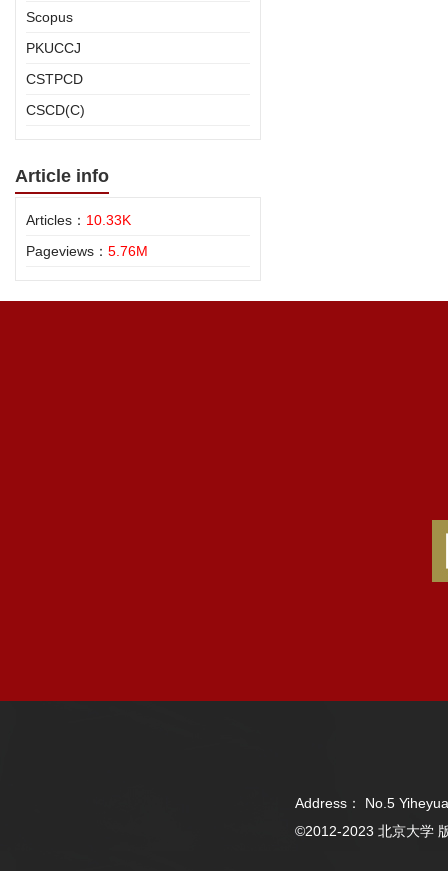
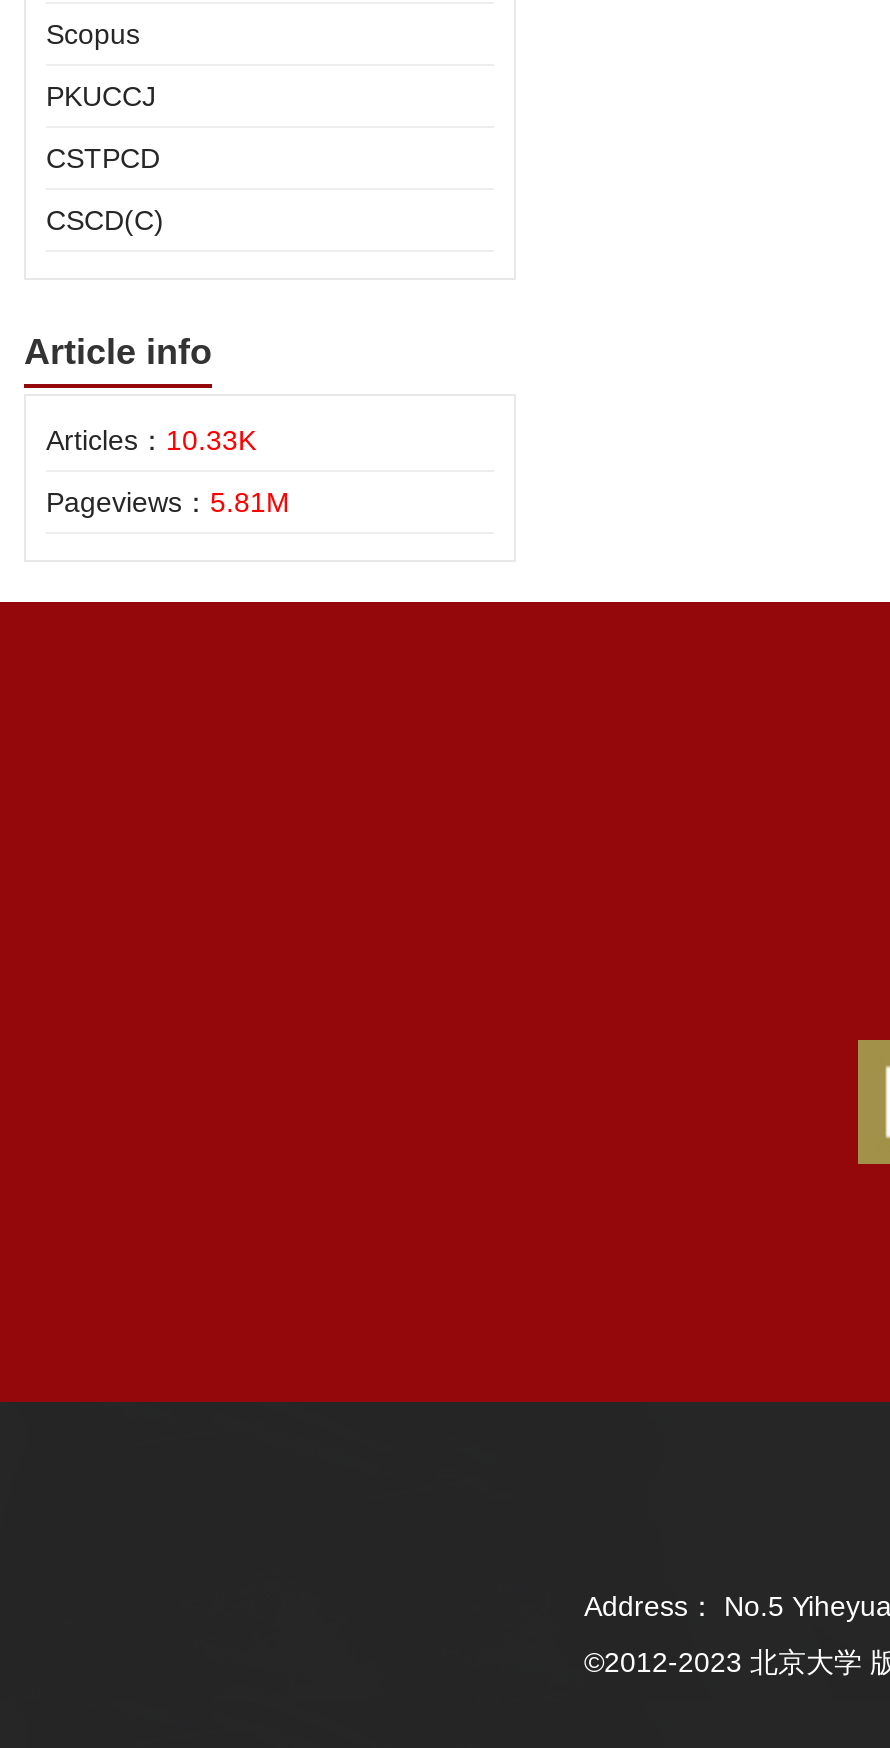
[26,243,148,259] Pageviews：5.76M -> [46,486,290,518] Pageviews：5.81M

